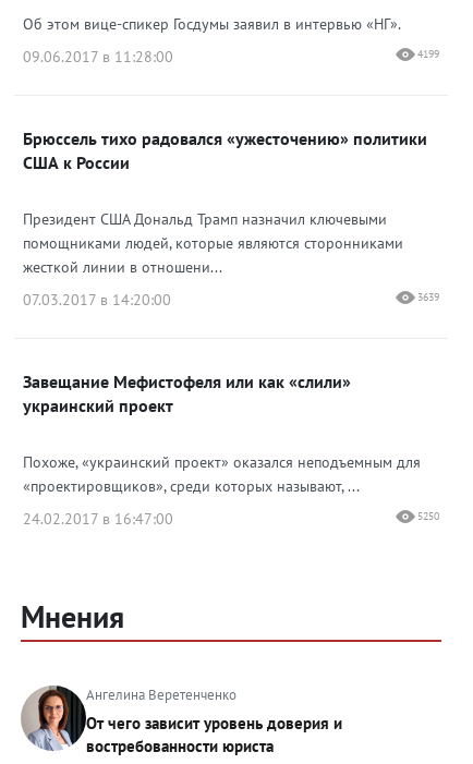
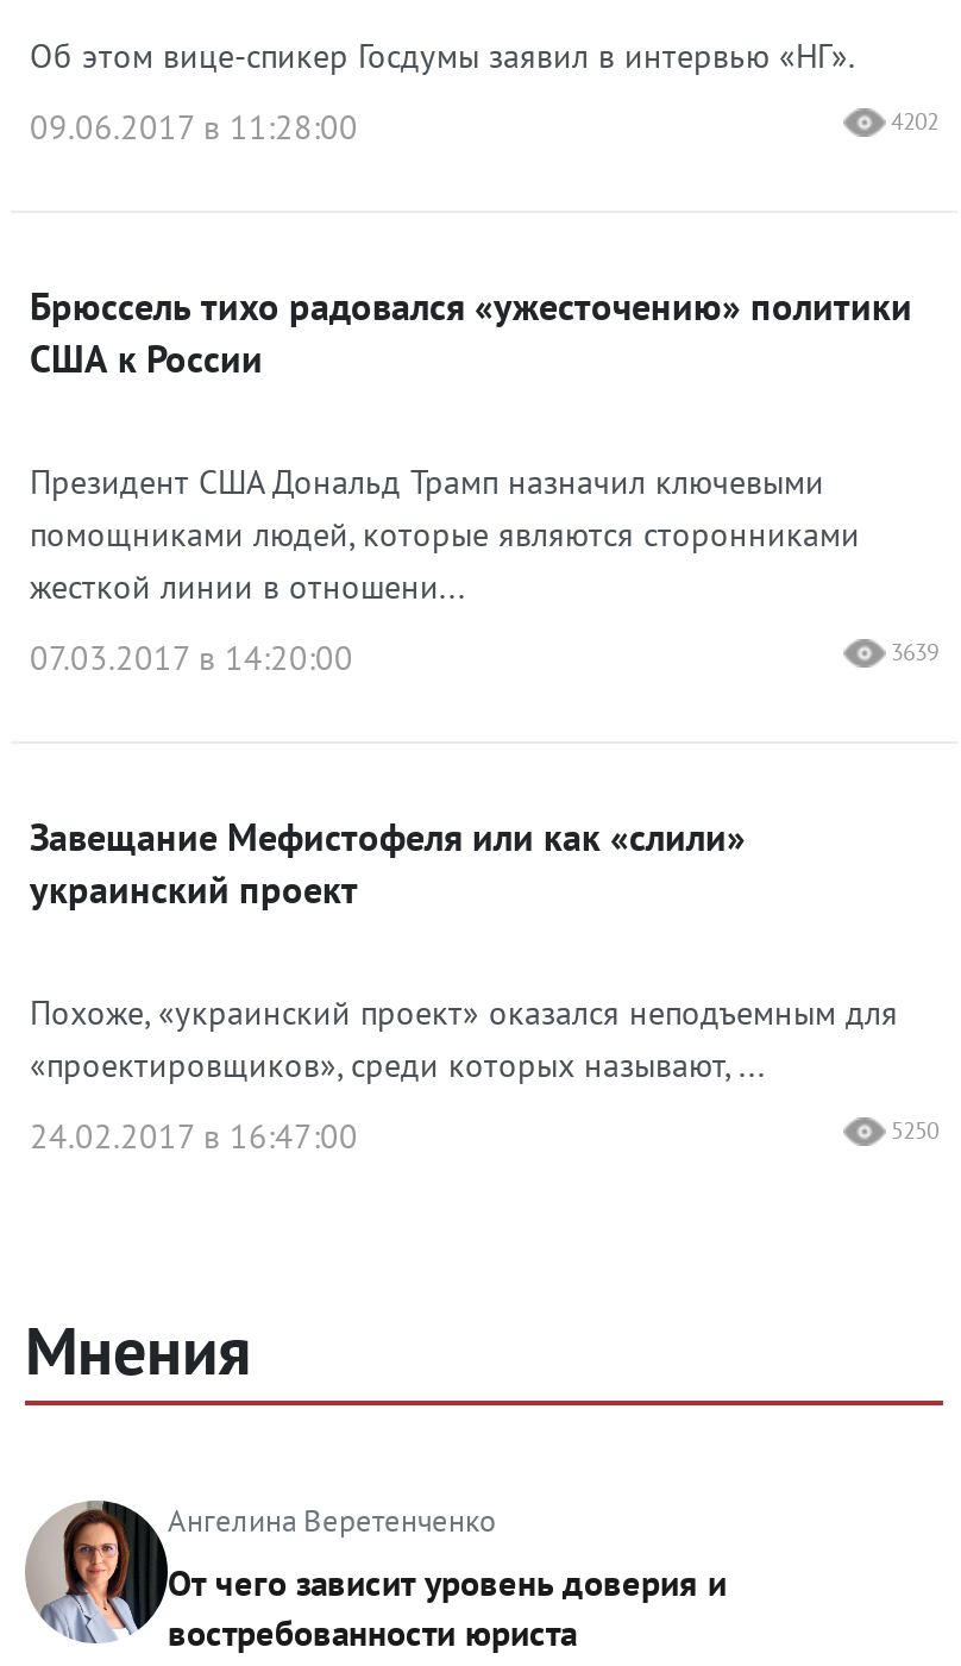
[417,47,439,61] 4199 -> [891,106,938,137] 4202

